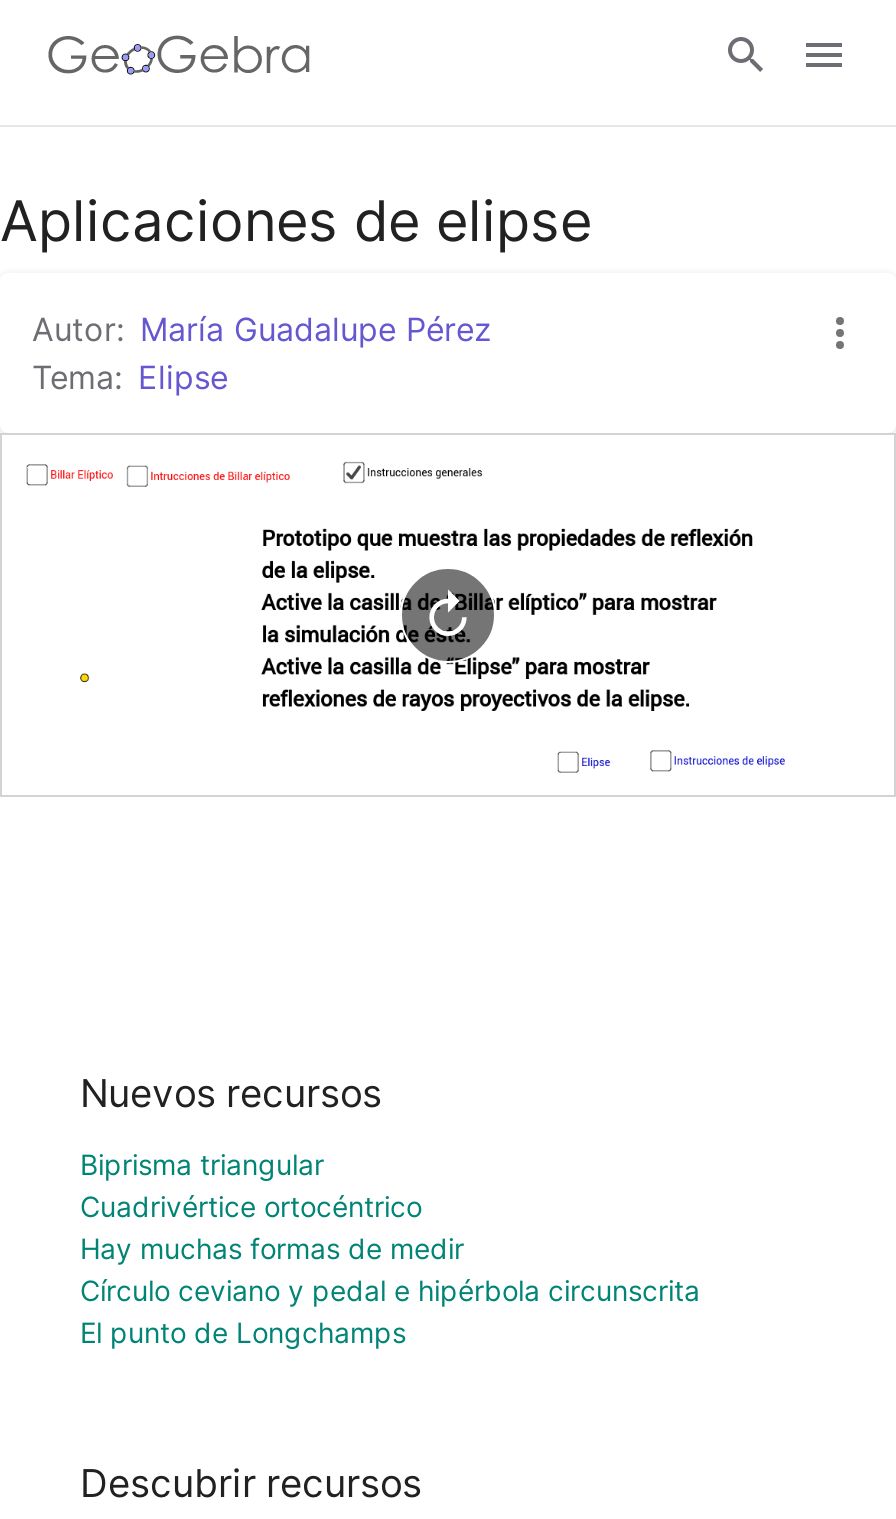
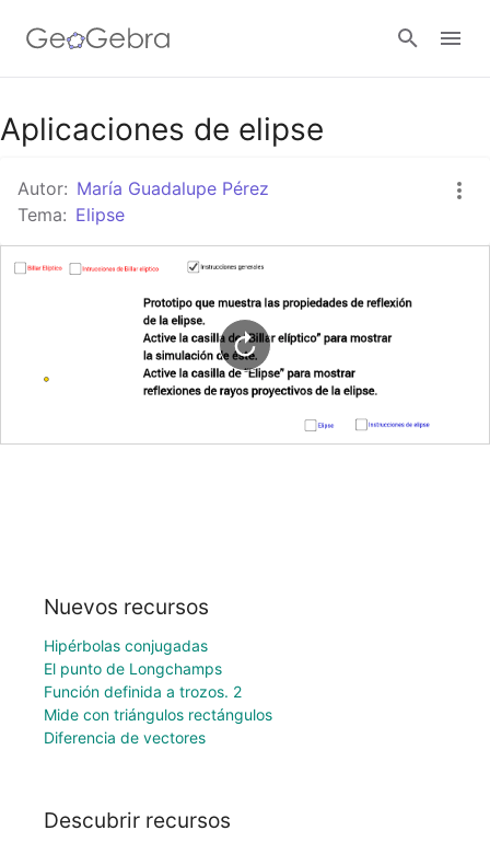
[80,1147,700,1307] Biprisma triangular | Cuadrivértice ortocéntrico | Hay muchas formas de medir | Círculo ceviano y pedal e hipérbola circunscrita -> [44,636,208,655] Hipérbolas conjugadas
moved [80,1315,406,1349] -> [44,659,222,678]: El punto de Longchamps
none -> [44,682,272,747] Función definida a trozos. 2 | Mide con triángulos rectángulos | Diferencia de vectores

